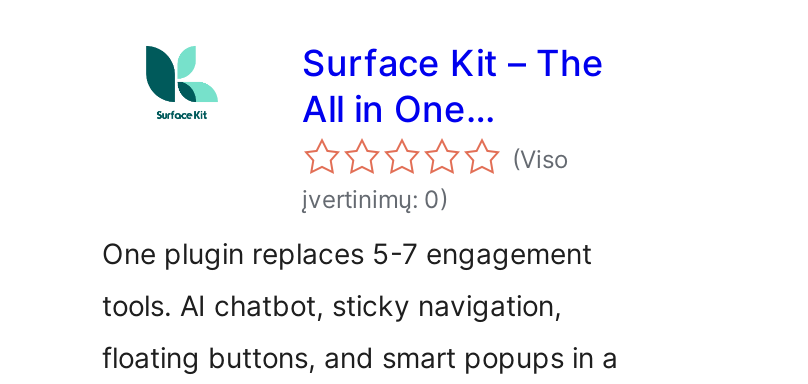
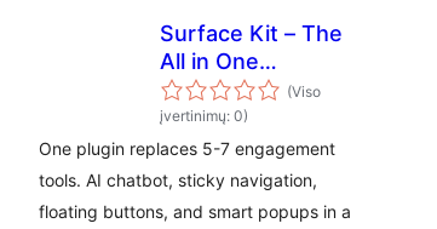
[144,44,220,122] [image] -> none

